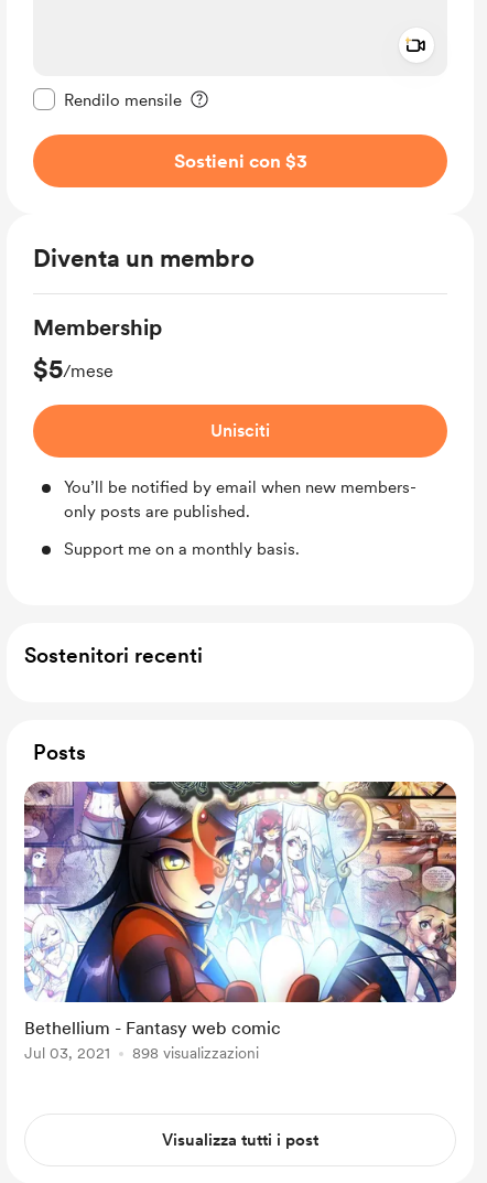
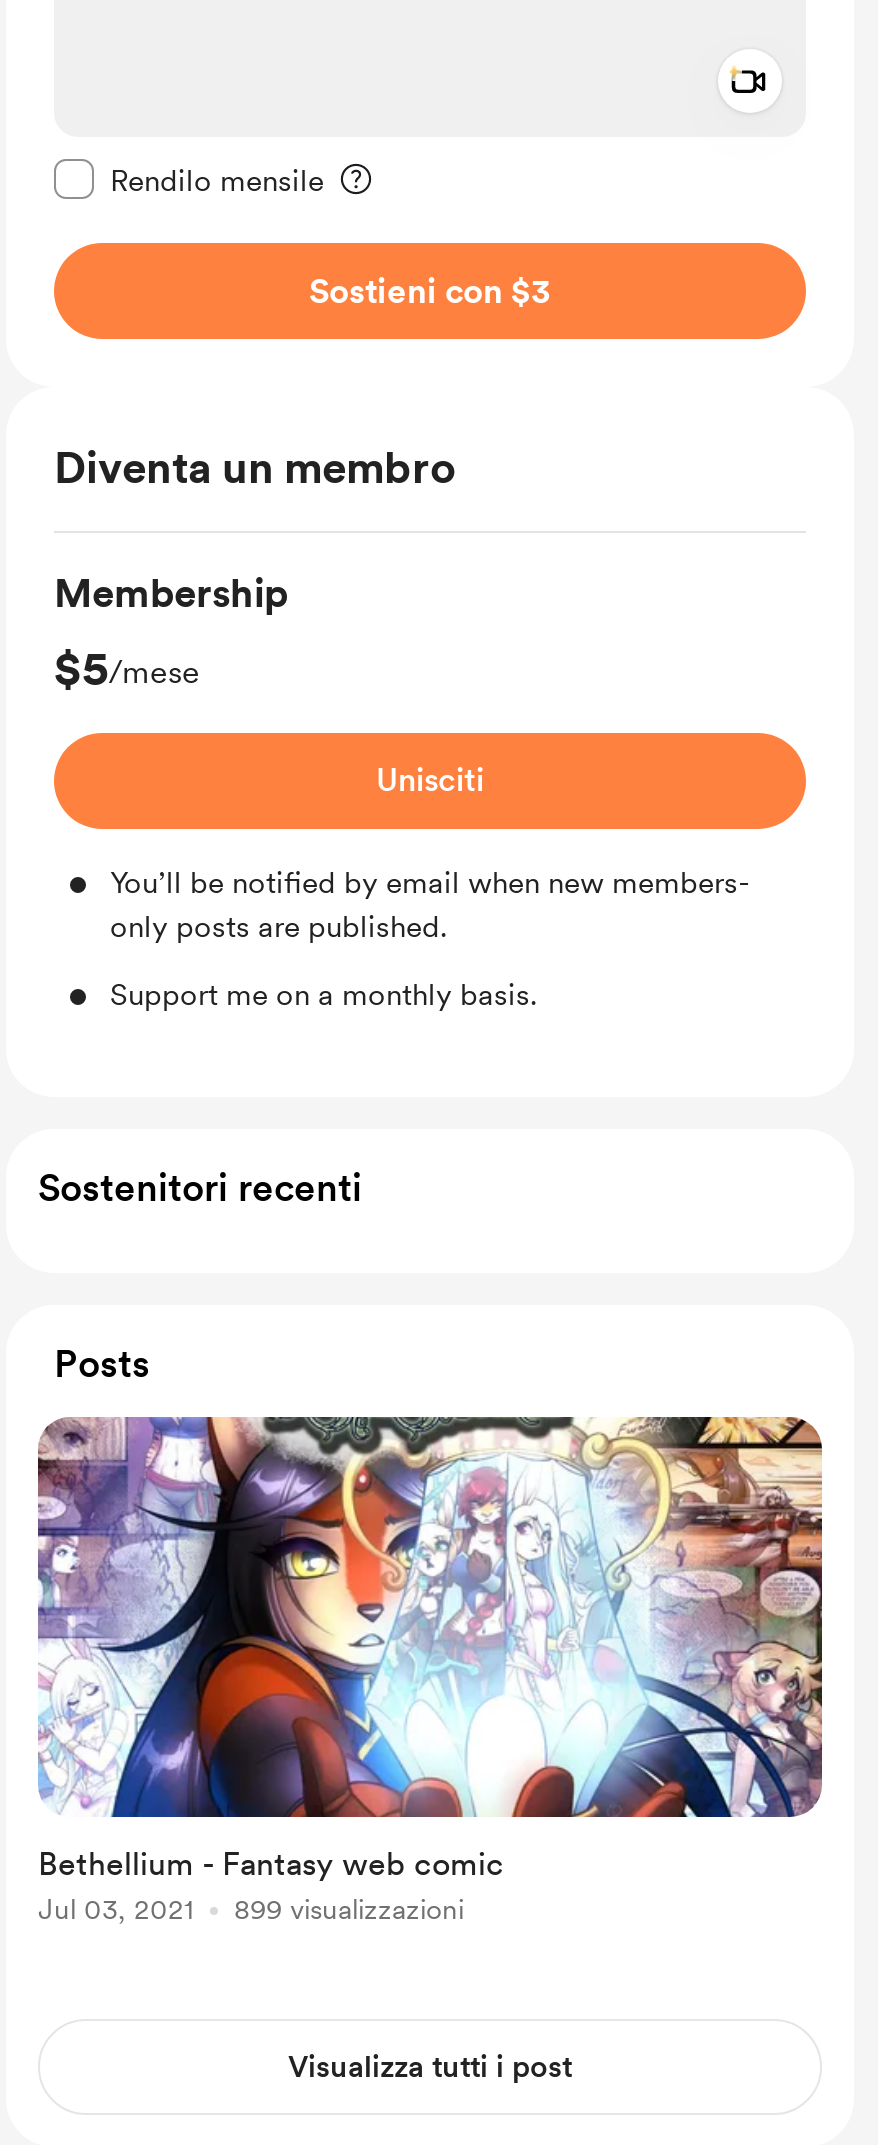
[132,1044,259,1062] 898 visualizzazioni -> [234,1893,464,1925] 899 visualizzazioni

